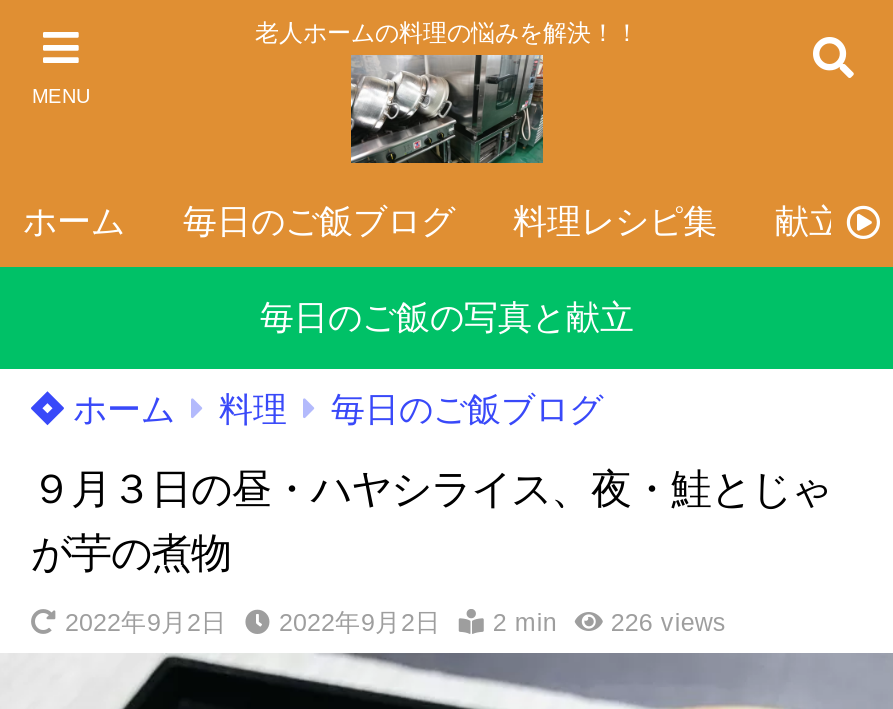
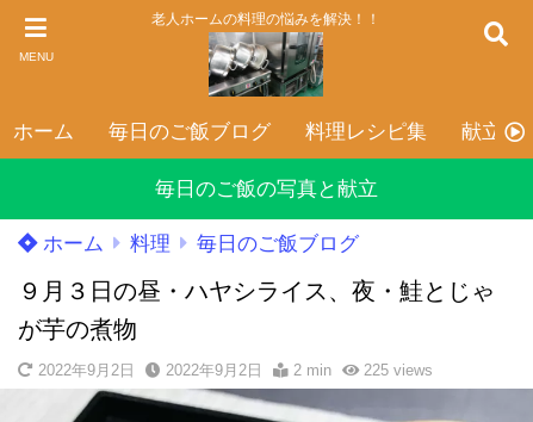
[65,609,727,637] 2022年9月2日 2022年9月2日 2 min 226 views -> [38,362,433,379] 2022年9月2日 2022年9月2日 2 min 225 views

